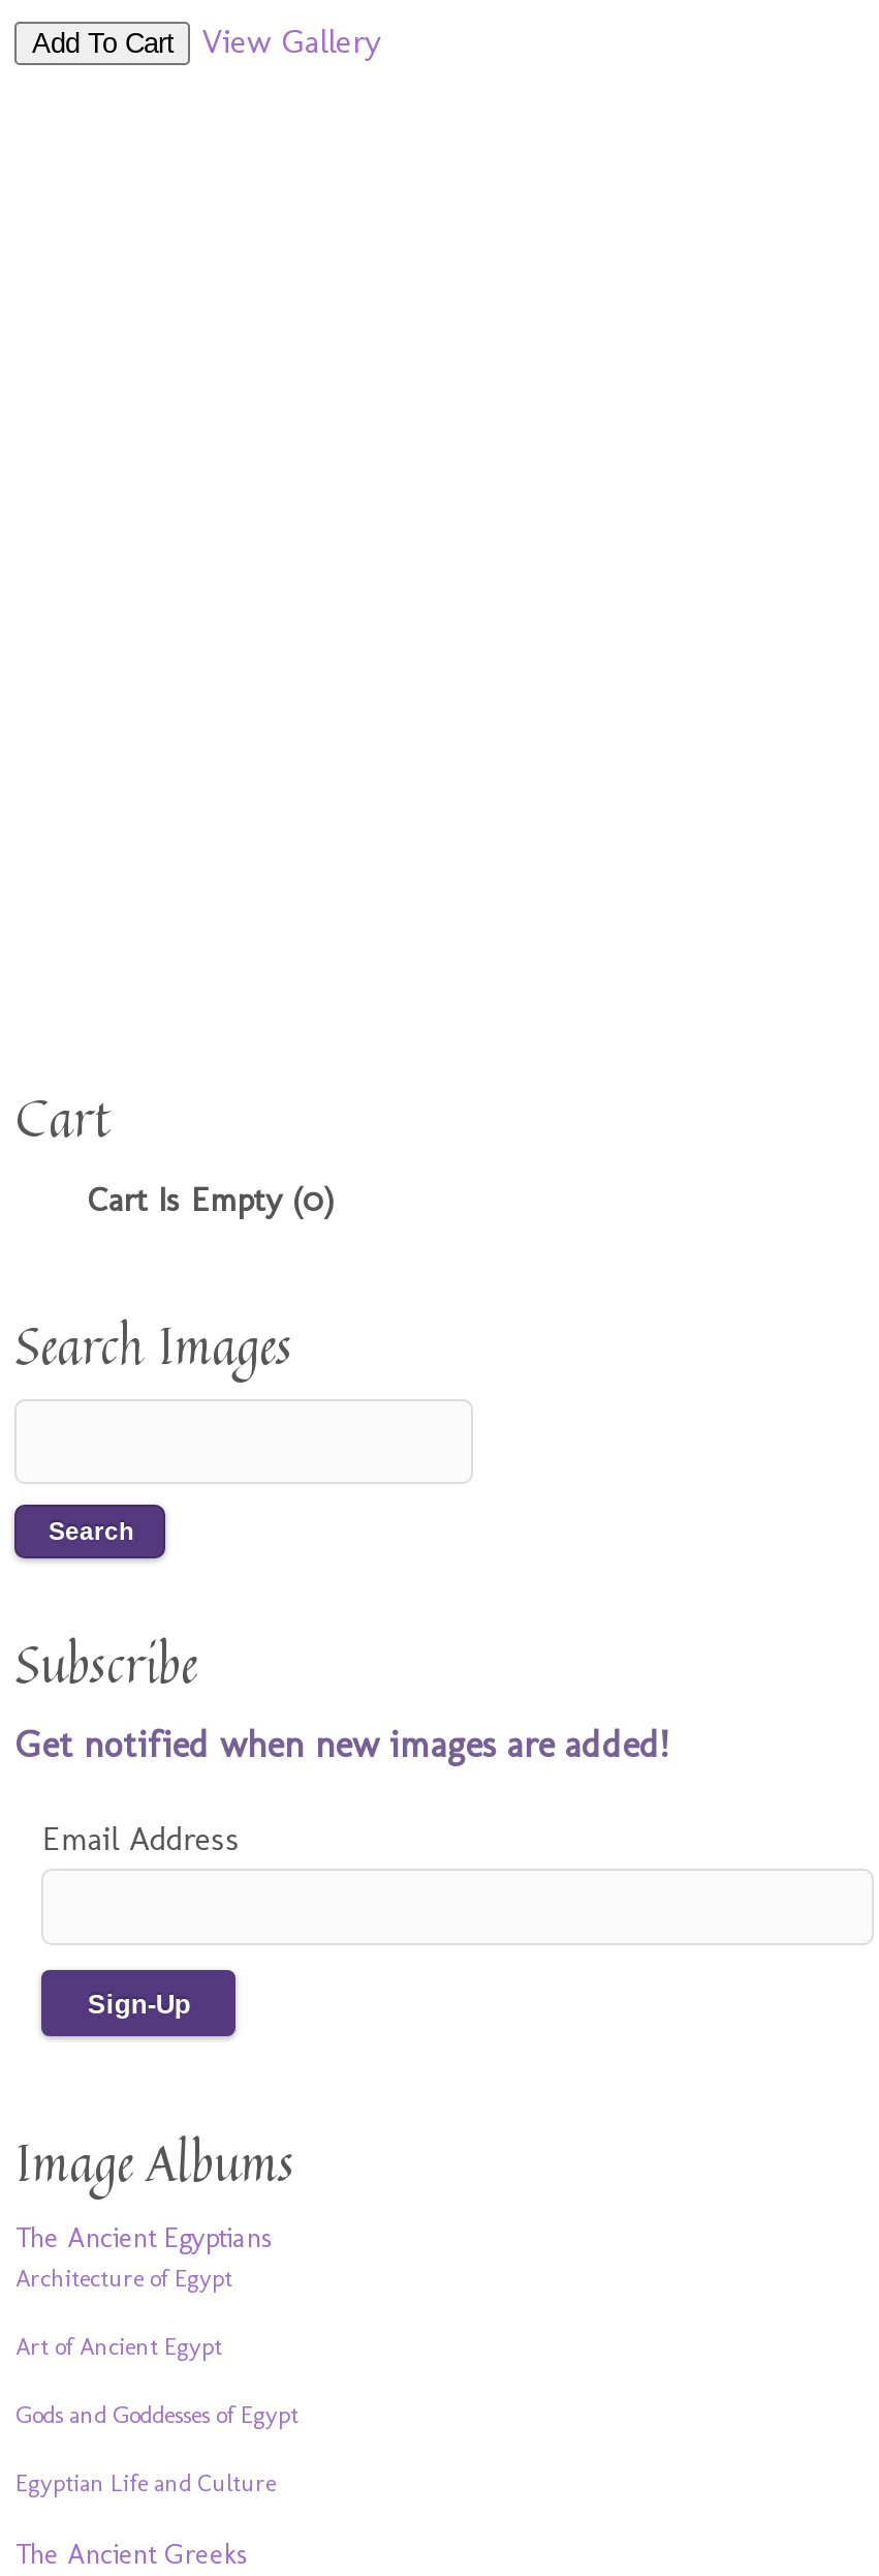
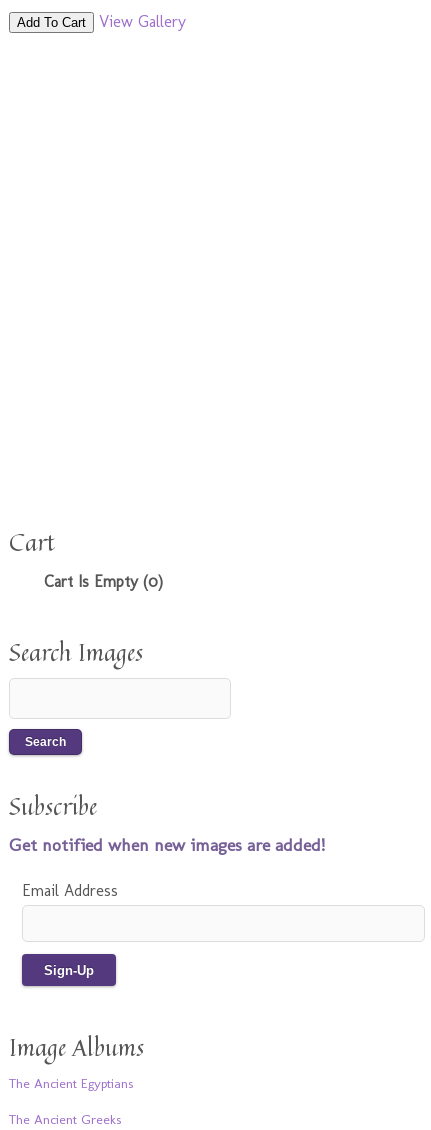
[15,2264,298,2498] Architecture of Egypt | Art of Ancient Egypt | Gods and Goddesses of Egypt | Egyptian Life and Culture -> none

